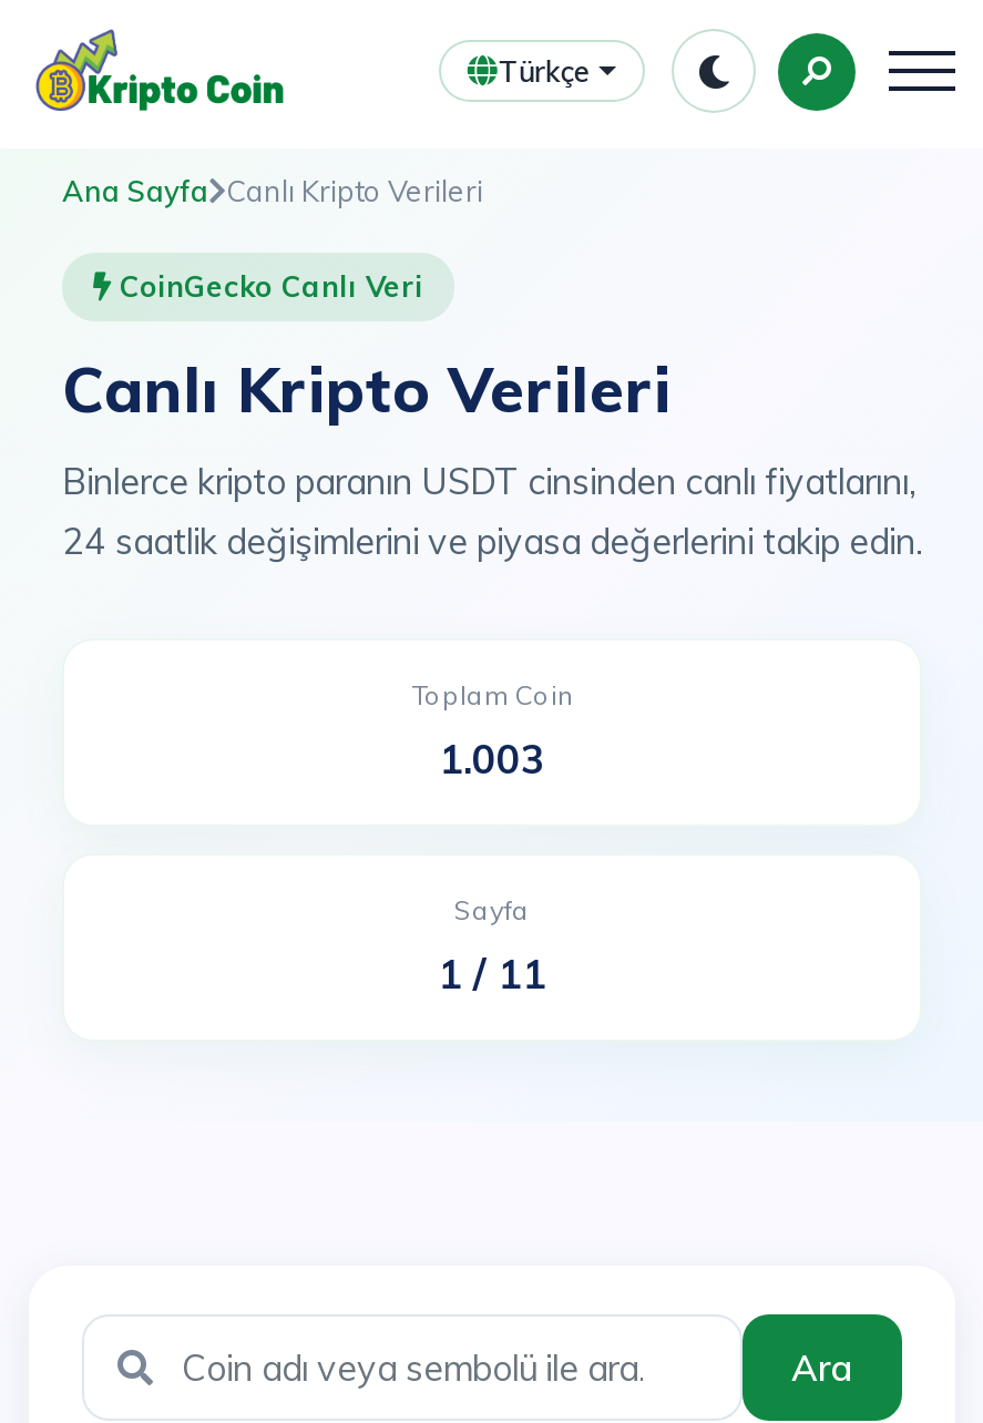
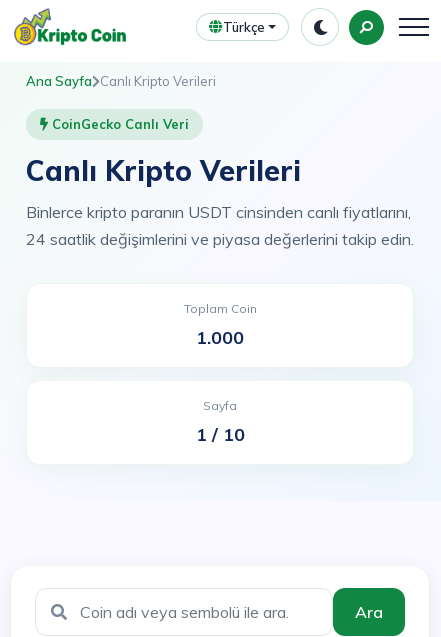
[439,734,545,785] 1.003 -> [196,326,244,349] 1.000
[438,949,546,1000] 1 / 11 -> [195,423,244,446] 1 / 10

